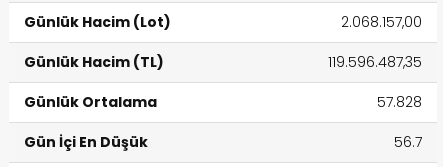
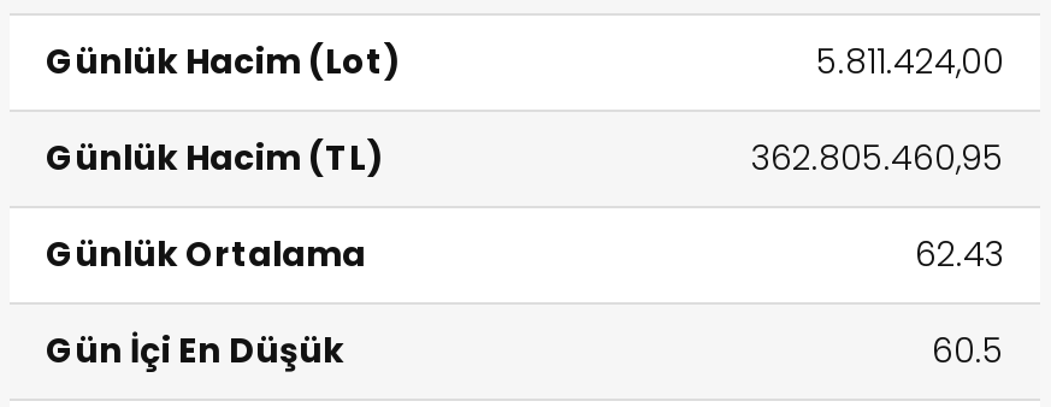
[341,12,422,32] 2.068.157,00 -> [816,37,1004,85] 5.811.424,00
[328,52,422,72] 119.596.487,35 -> [751,134,1004,182] 362.805.460,95
[377,92,422,112] 57.828 -> [915,230,1004,278] 62.43
[394,132,422,152] 56.7 -> [932,326,1004,374] 60.5

